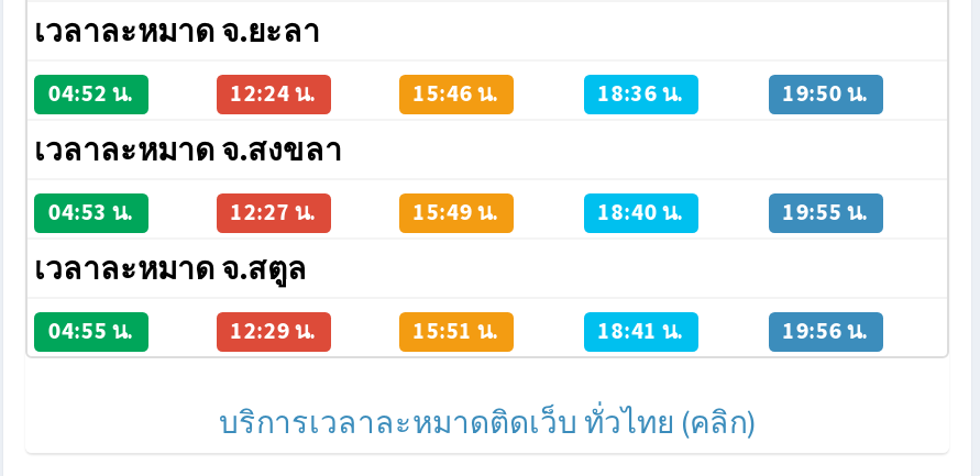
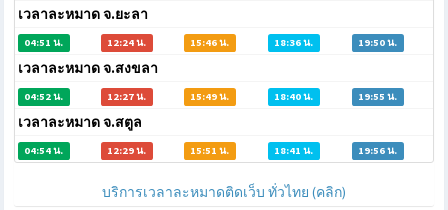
[48,79,134,108] 04:52 น. -> [24,36,63,49] 04:51 น.
[48,198,134,227] 04:53 น. -> [24,90,63,103] 04:52 น.
[48,317,134,345] 04:55 น. -> [24,144,63,157] 04:54 น.

